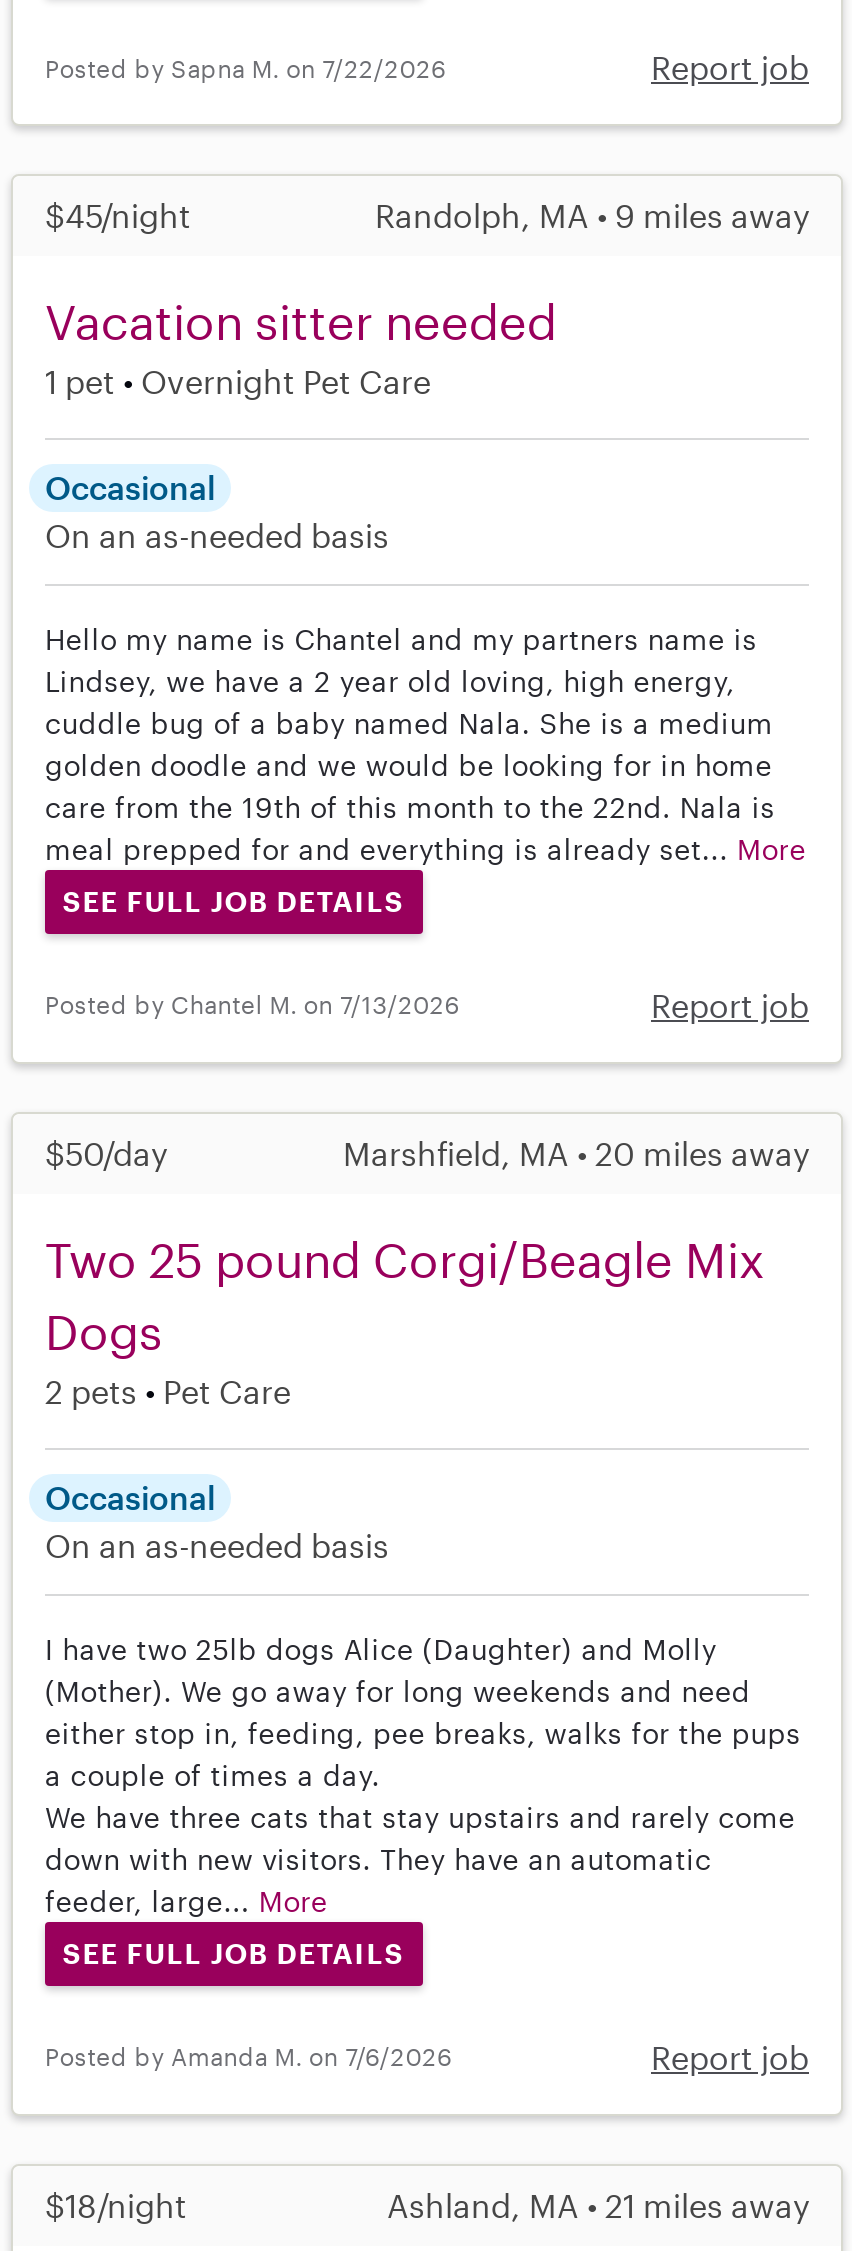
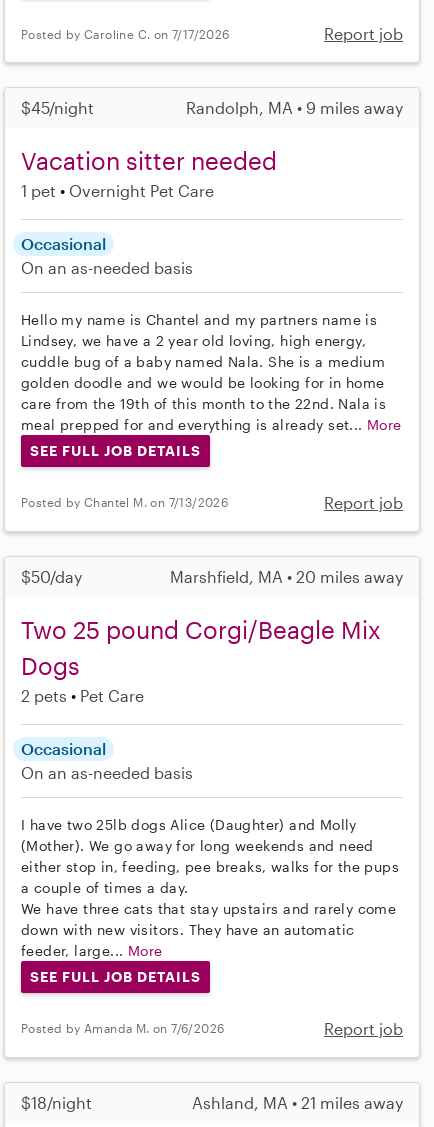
[45,54,446,82] Posted by Sapna M. on 7/22/2026 -> [21,27,230,41] Posted by Caroline C. on 7/17/2026

